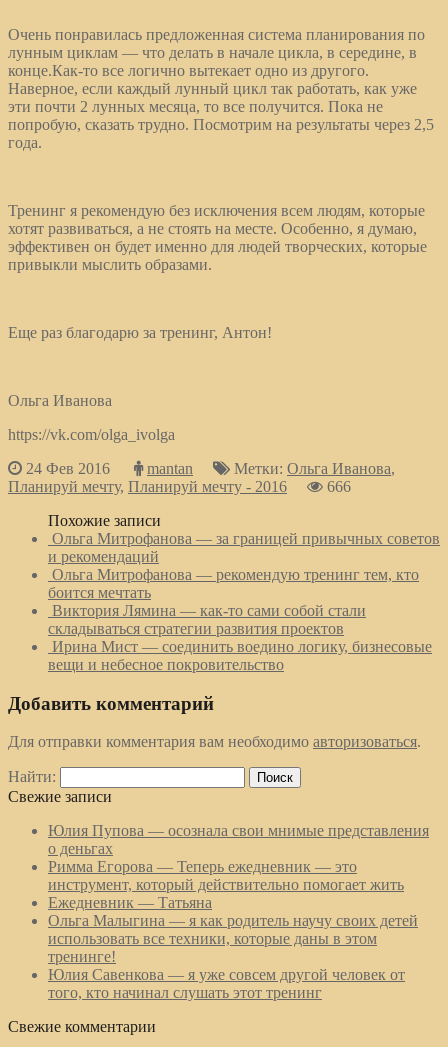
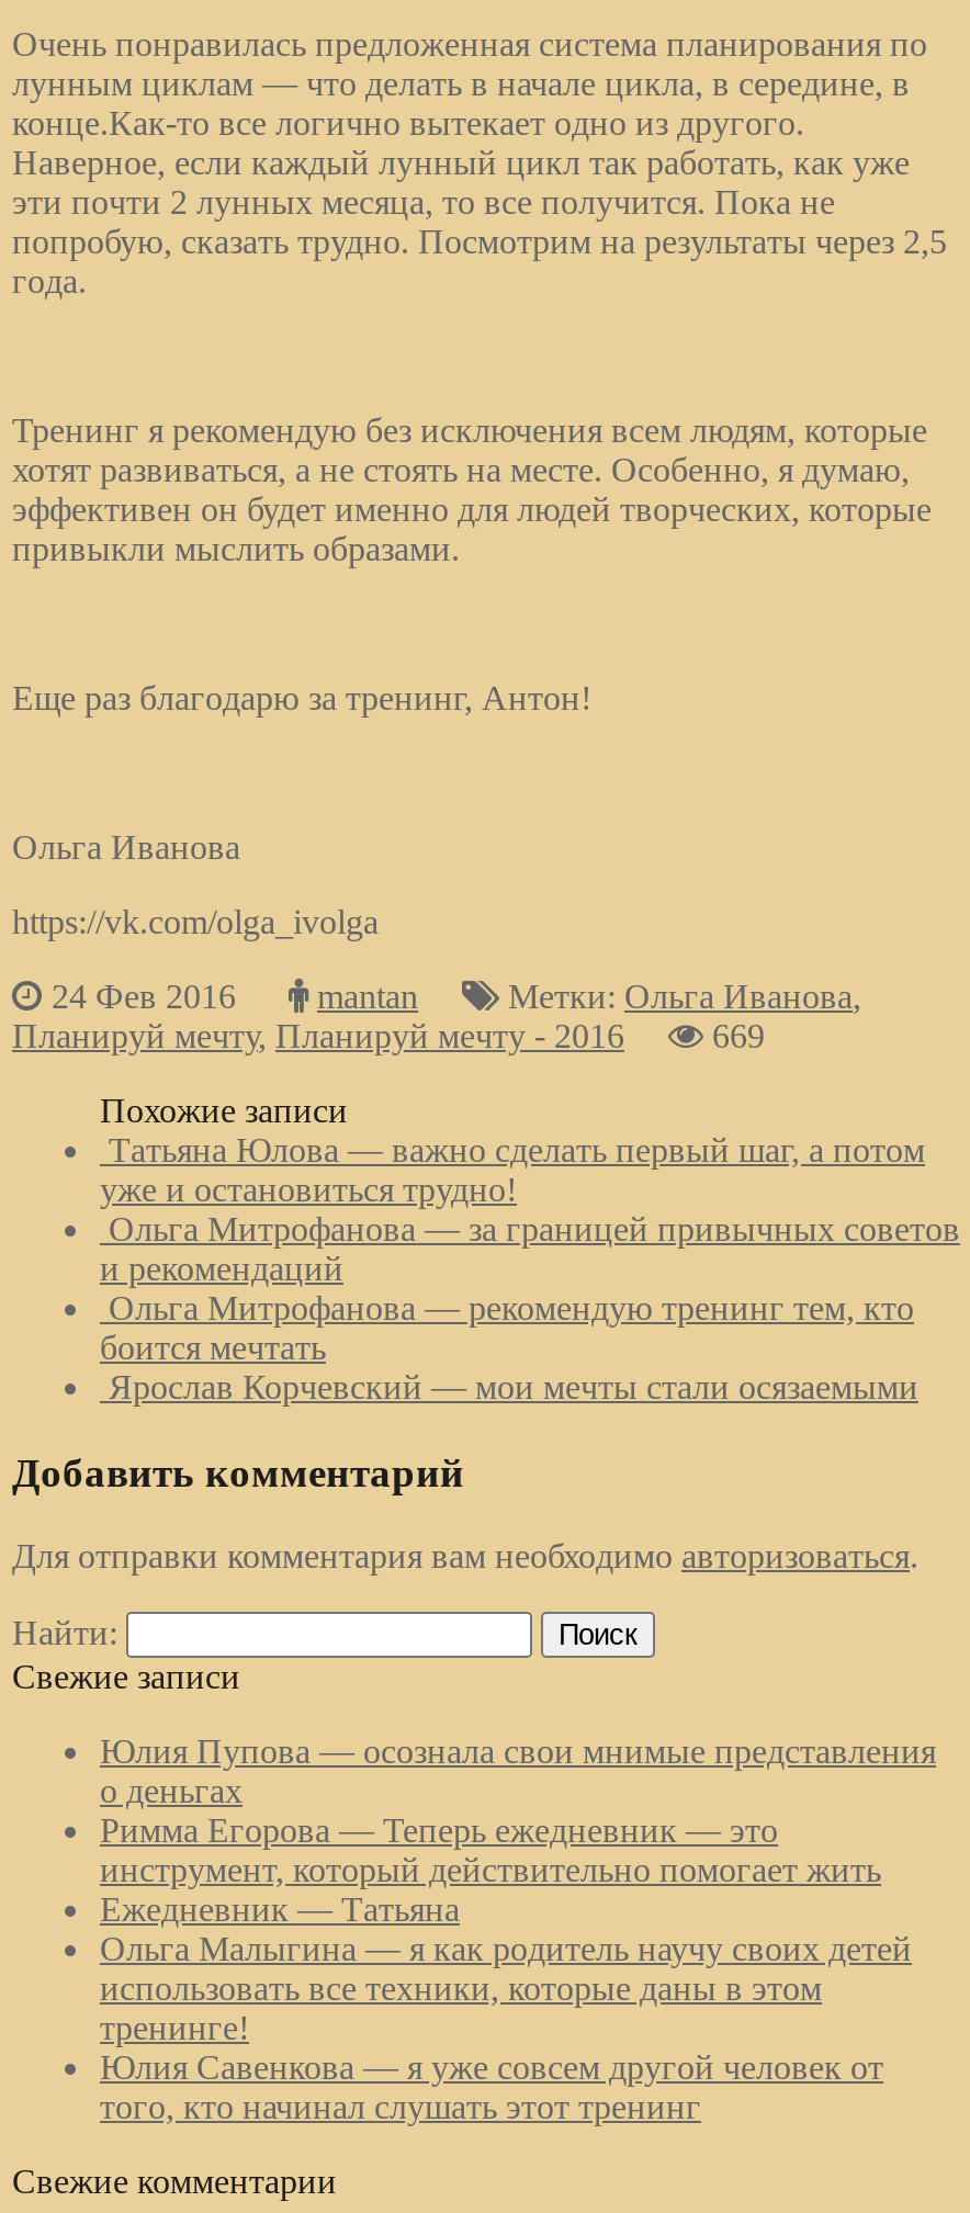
[323,478,375,495] 666 -> [703,1017,817,1054] 669
none -> [100,1131,925,1208] Татьяна Юлова — важно сделать первый шаг, а потом | уже и остановиться трудно!
moved [48,530,440,601] -> [100,1210,960,1366]: Ольга Митрофанова — за границей привычных советов | и рекомендаций | Ольга Митрофанова — рекомендую тренинг тем, кто | боится мечтать
[48,602,432,673] Виктория Лямина — как-то сами собой стали | складываться стратегии развития проектов | Ирина Мист — соединить воедино логику, бизнесовые | вещи и небесное покровительство -> [109,1368,918,1405] Ярослав Корчевский — мои мечты стали осязаемыми

